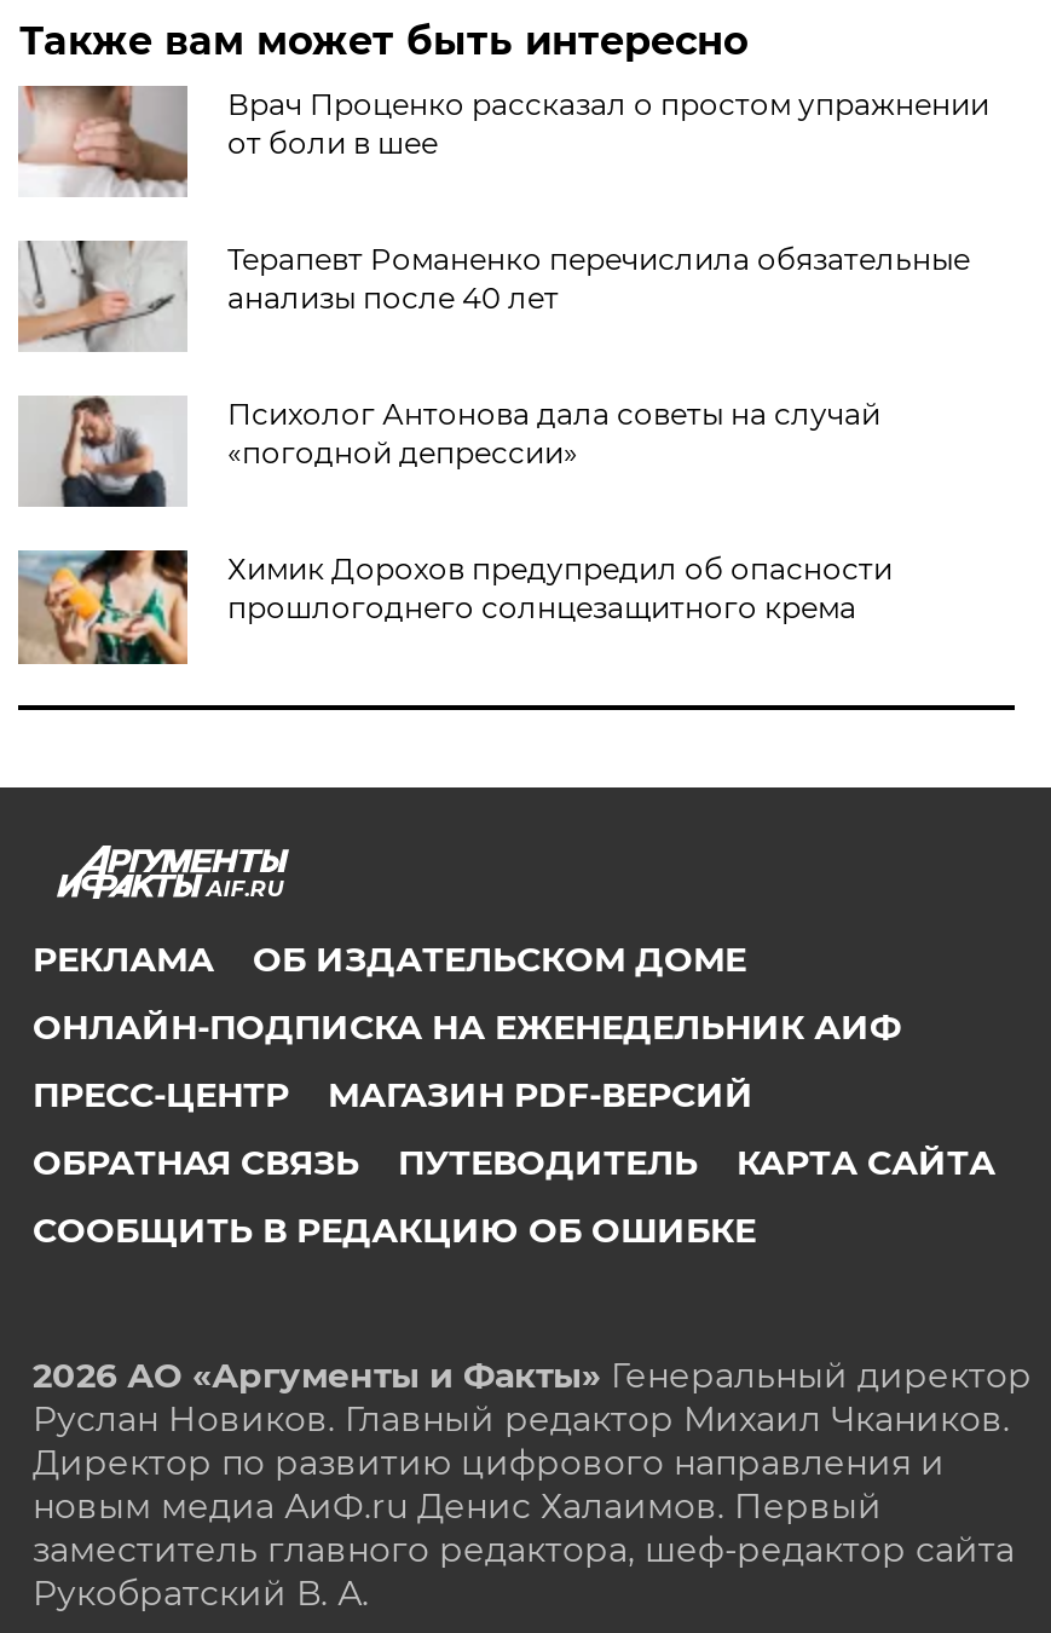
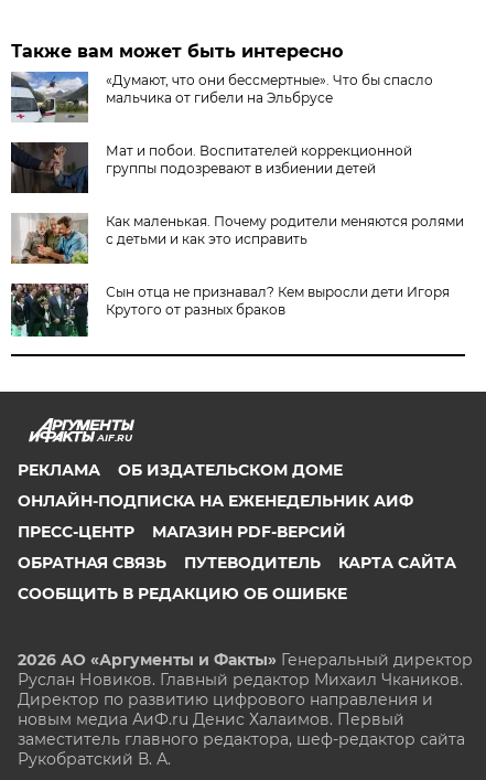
[16,83,989,195] [image] | Врач Проценко рассказал о простом упражнении | от боли в шее -> [10,71,434,122] [image] | «Думают, что они бессмертные». Что бы спасло | мальчика от гибели на Эльбрусе
[16,238,970,352] [image] | Терапевт Романенко перечислила обязательные | анализы после 40 лет -> [10,141,413,194] [image] | Мат и побои. Воспитателей коррекционной | группы подозревают в избиении детей
[21,396,880,509] [image] | Психолог Антонова дала советы на случай | «погодной депрессии» -> [11,213,464,265] [image] | Как маленькая. Почему родители меняются ролями | с детьми и как это исправить
[16,548,892,667] [image] | Химик Дорохов предупредил об опасности | прошлогоднего солнцезащитного крема -> [10,282,450,338] [image] | Сын отца не признавал? Кем выросли дети Игоря | Крутого от разных браков

